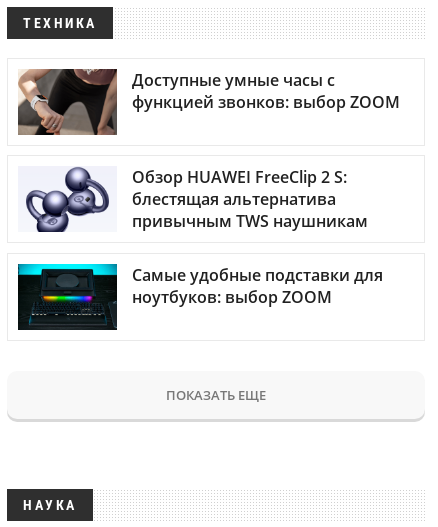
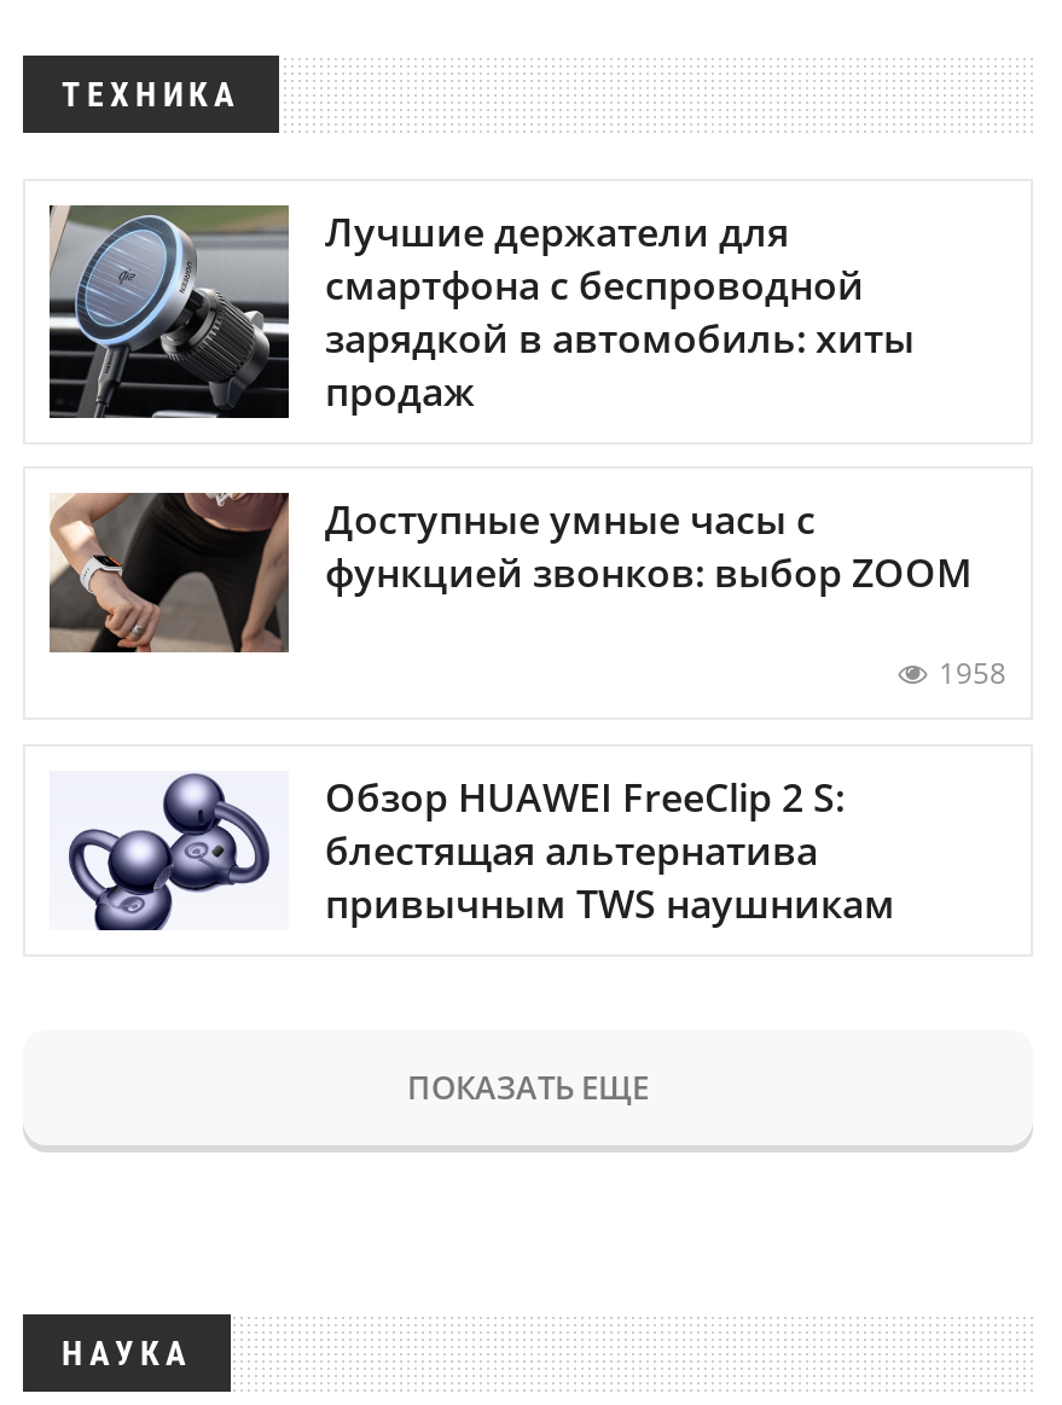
none -> [47,203,915,420] [image] | Лучшие держатели для | смартфона с беспроводной | зарядкой в автомобиль: хиты | продаж
moved [17,67,400,136] -> [47,488,973,655]: [image] | Доступные умные часы с | функцией звонков: выбор ZOOM
none -> [939,653,1006,694] 1958
moved [24,166,368,234] -> [64,770,895,933]: [image] | Обзор HUAWEI FreeClip 2 S: | блестящая альтернатива | привычным TWS наушникам
[17,263,383,331] [image] | Самые удобные подставки для | ноутбуков: выбор ZOOM -> none

